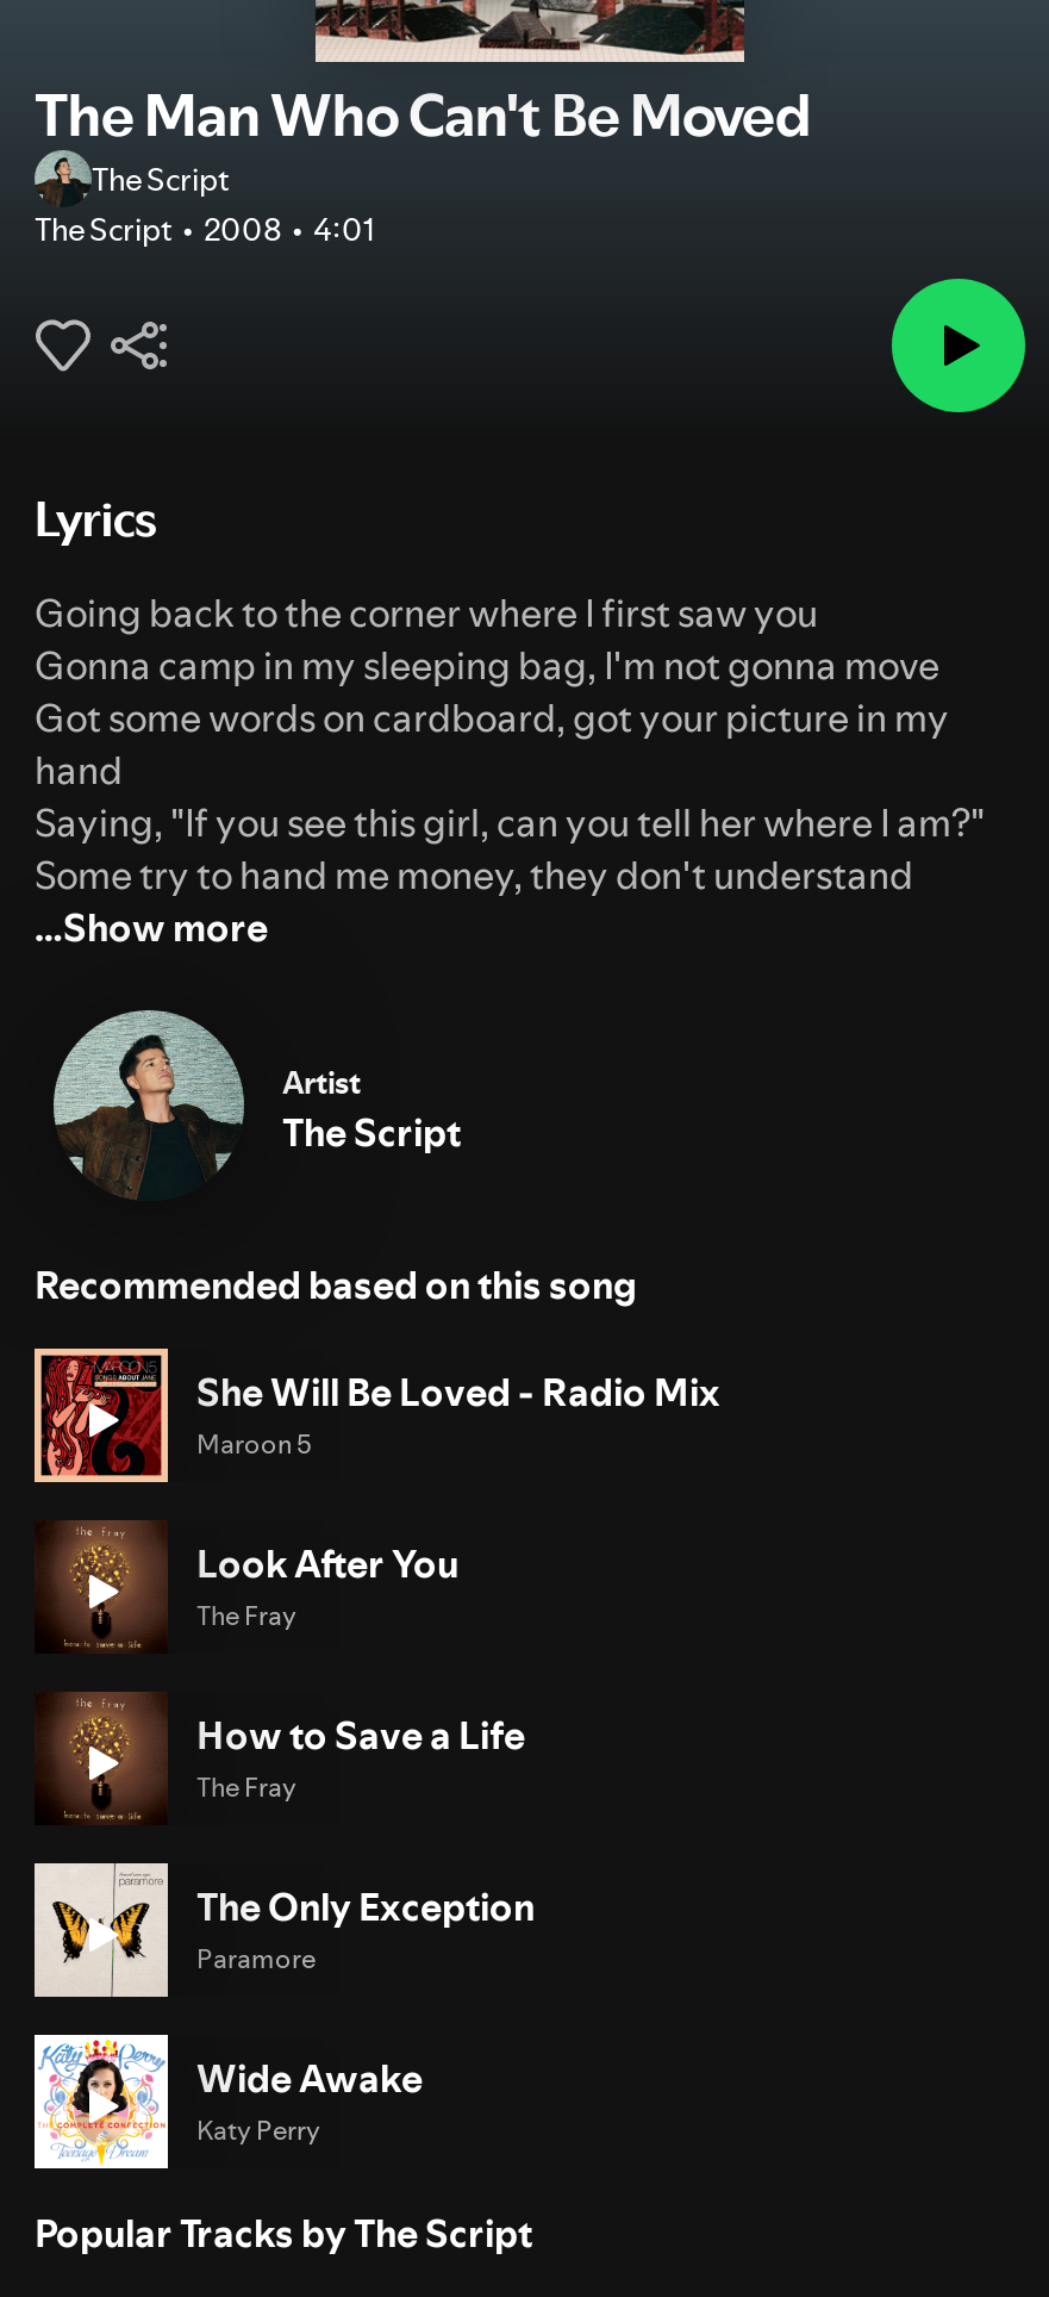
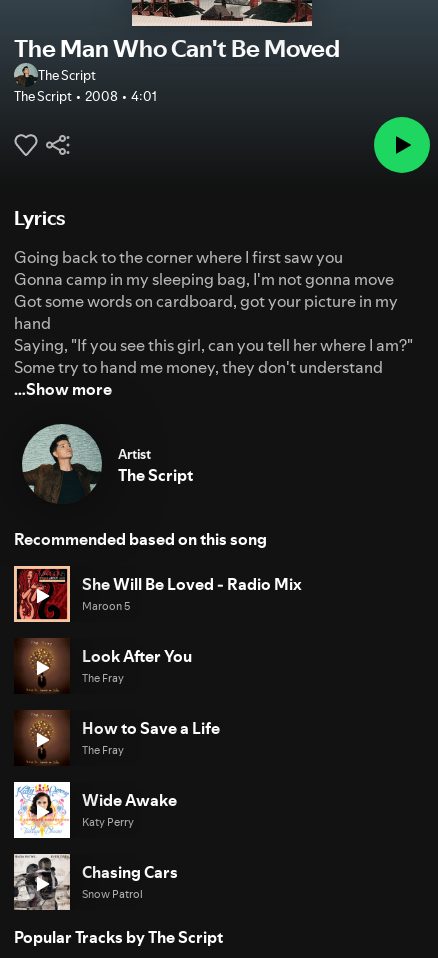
moved [35,1689,168,1828] -> [14,637,70,695]: [image]
[35,1863,535,1997] [image] | The Only Exception | Paramore -> none
moved [37,2037,423,2164] -> [15,783,177,836]: [image] | Wide Awake | Katy Perry
none -> [13,854,178,911] [image] | Chasing Cars | Snow Patrol

